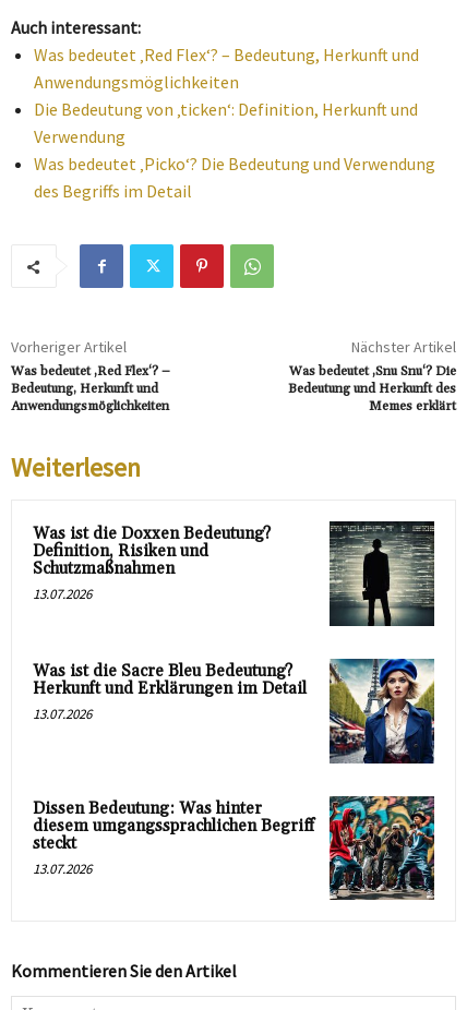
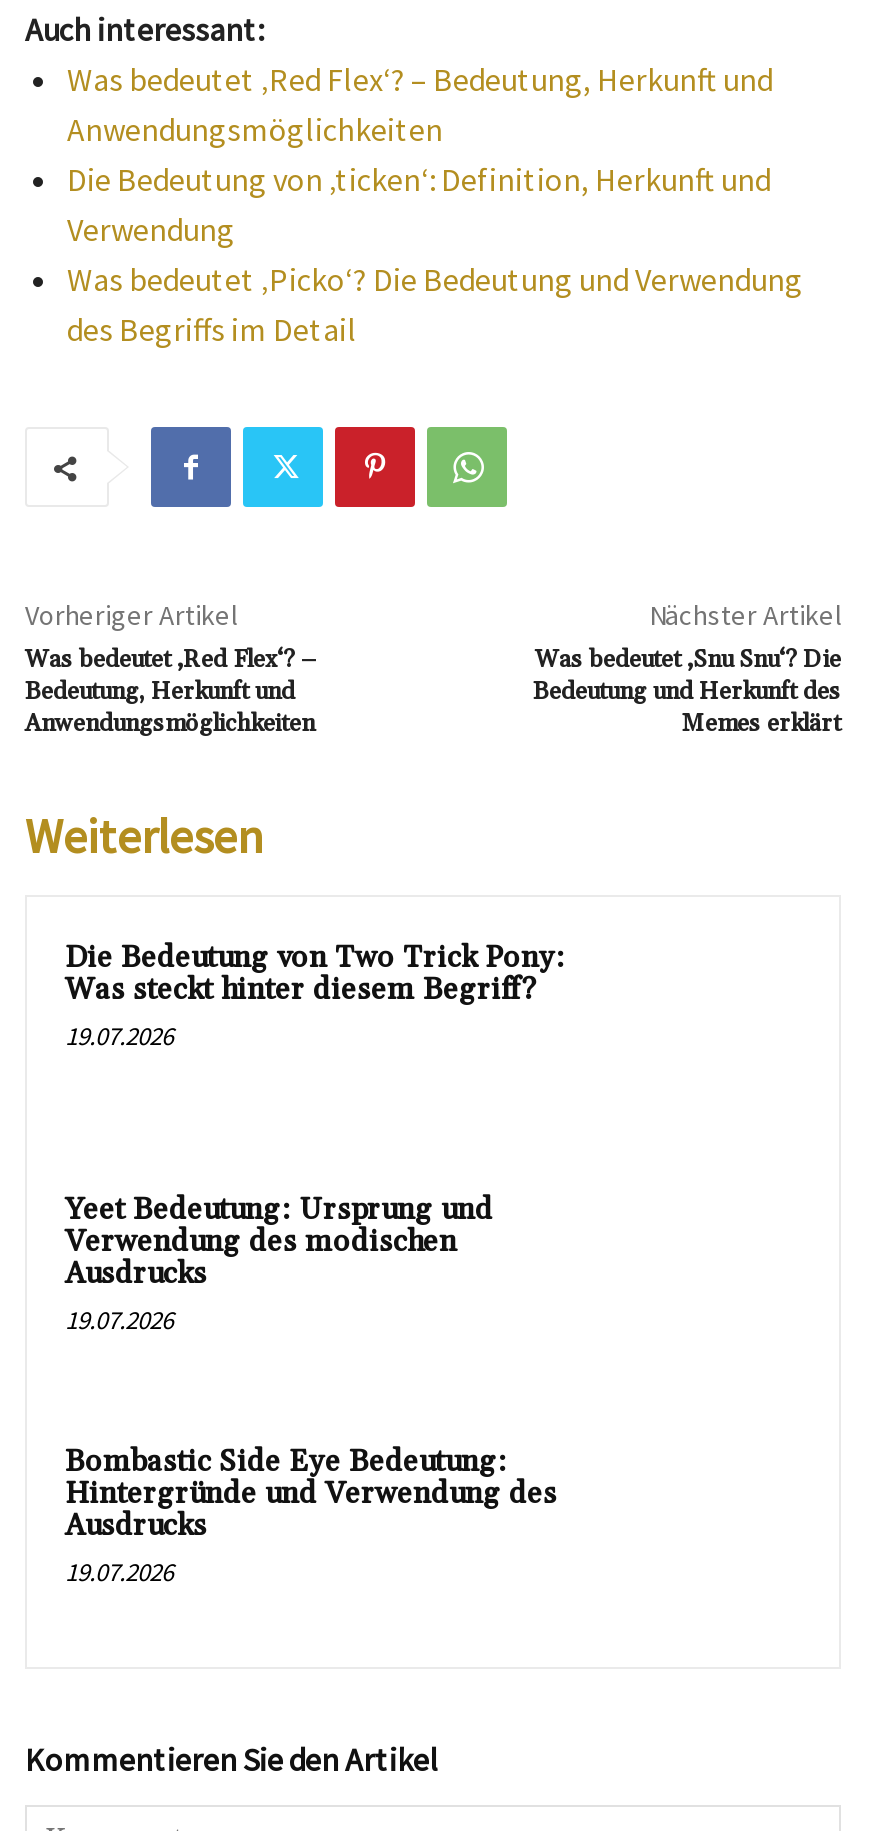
[33,524,271,603] Was ist die Doxxen Bedeutung? | Definition, Risiken und | Schutzmaßnahmen | 13.07.2026 -> [65,940,565,1054] Die Bedeutung von Two Trick Pony: | Was steckt hinter diesem Begriff? | 19.07.2026
[328,520,435,627] [image] -> none
[33,661,307,723] Was ist die Sacre Bleu Bedeutung? | Herkunft und Erklärungen im Detail | 13.07.2026 -> [65,1191,493,1337] Yeet Bedeutung: Ursprung und | Verwendung des modischen | Ausdrucks | 19.07.2026
[328,658,435,765] [image] -> none
[33,798,314,878] Dissen Bedeutung: Was hinter | diesem umgangssprachlichen Begriff | steckt | 13.07.2026 -> [65,1442,557,1588] Bombastic Side Eye Bedeutung: | Hintergründe und Verwendung des | Ausdrucks | 19.07.2026
[328,795,435,901] [image] -> none

